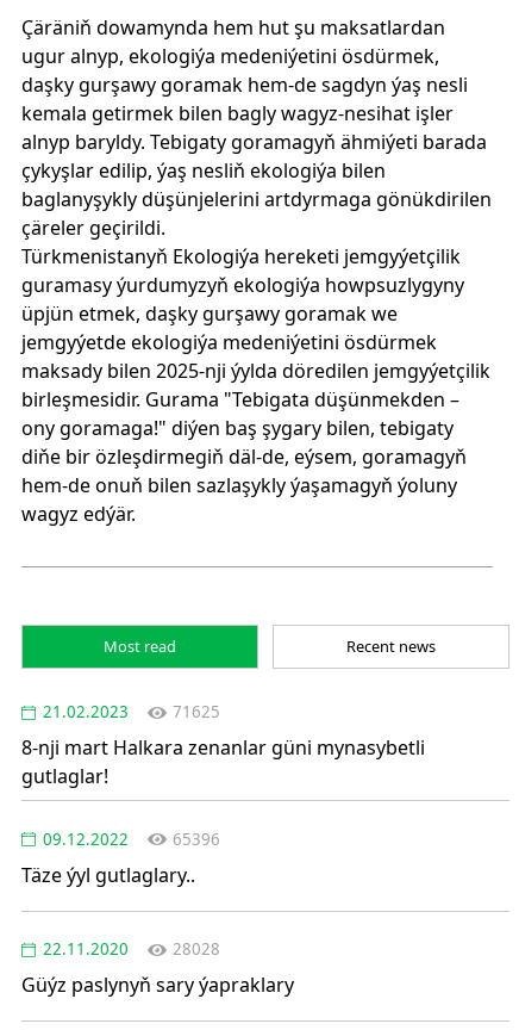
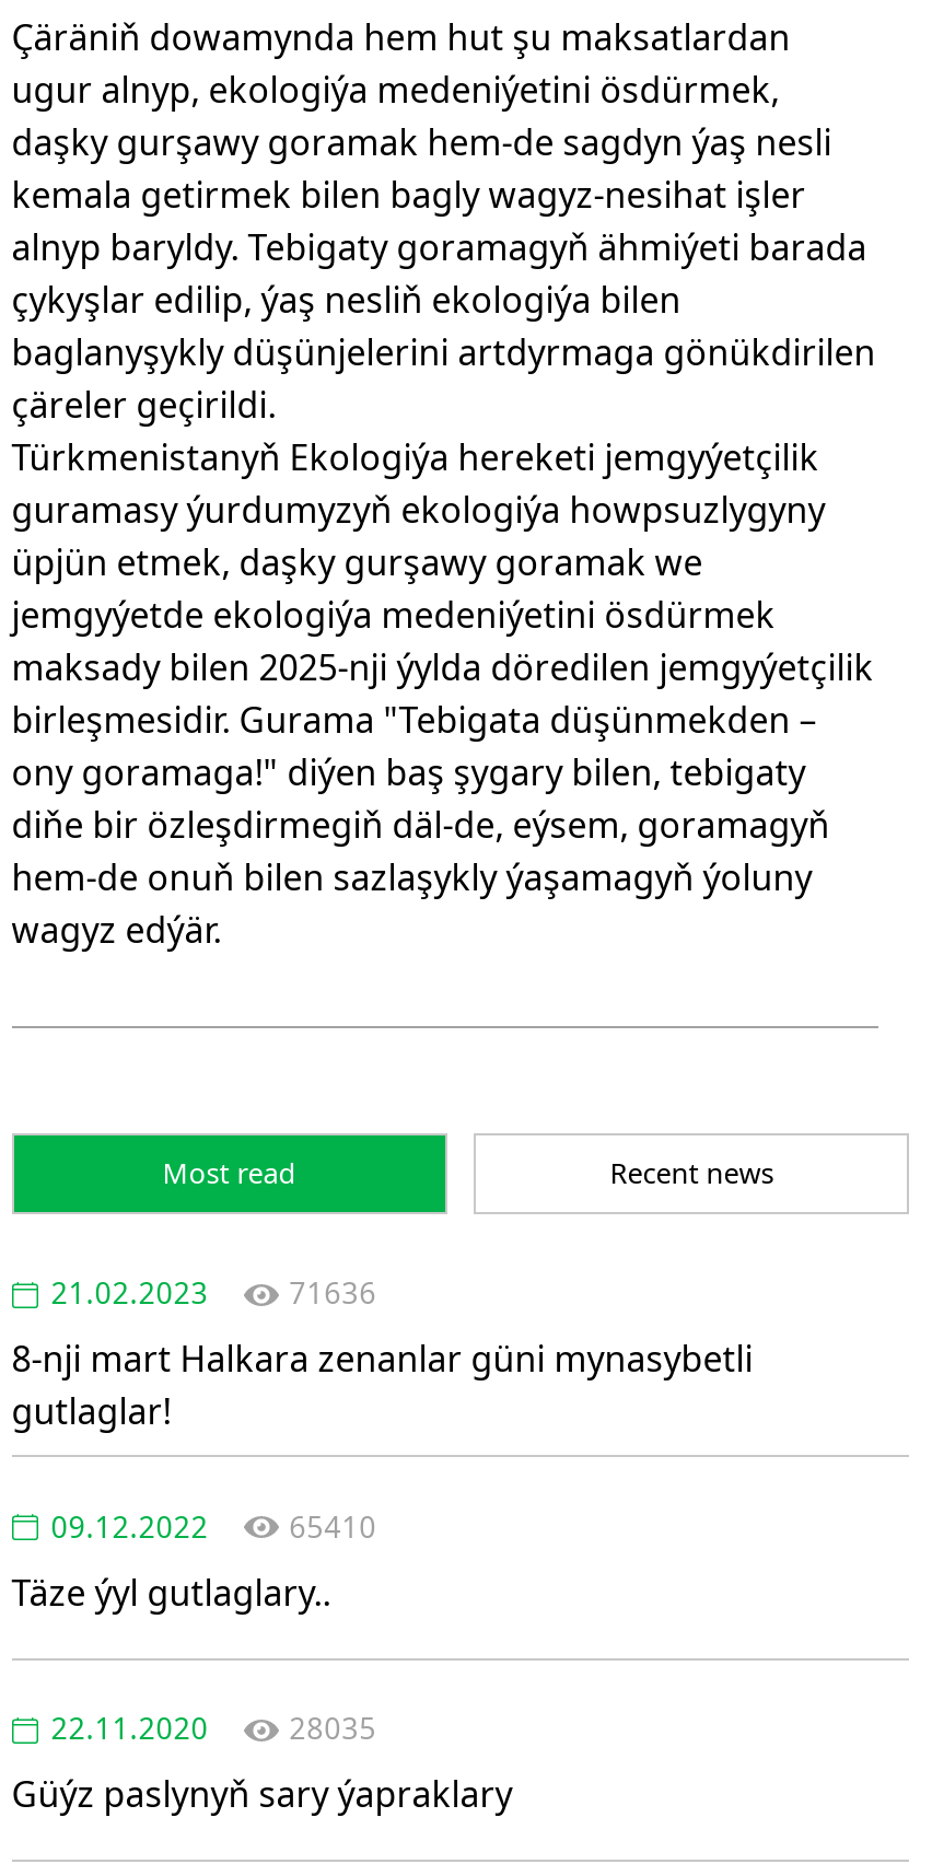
[172,701,220,723] 71625 -> [289,1274,377,1314] 71636
[172,828,220,850] 65396 -> [289,1507,377,1546] 65410
[172,938,220,960] 28028 -> [289,1709,377,1748] 28035

